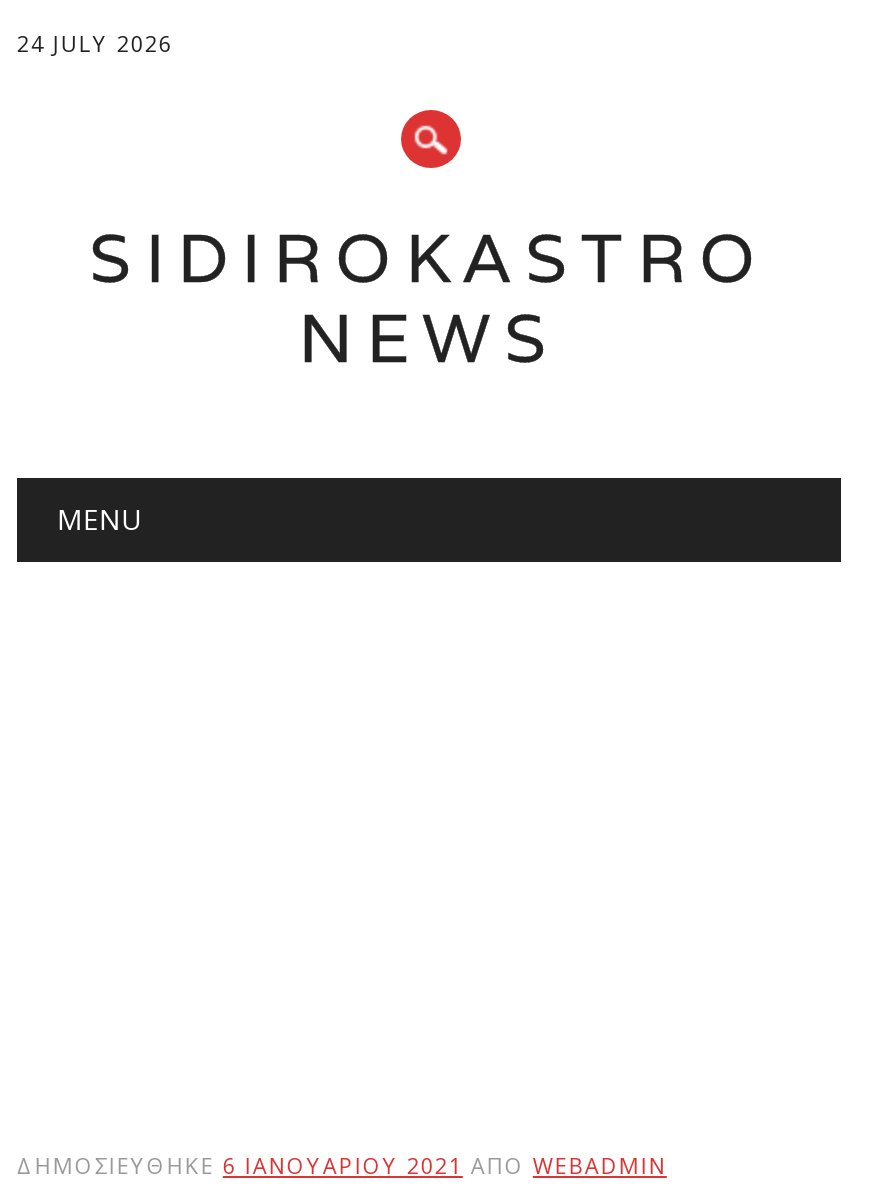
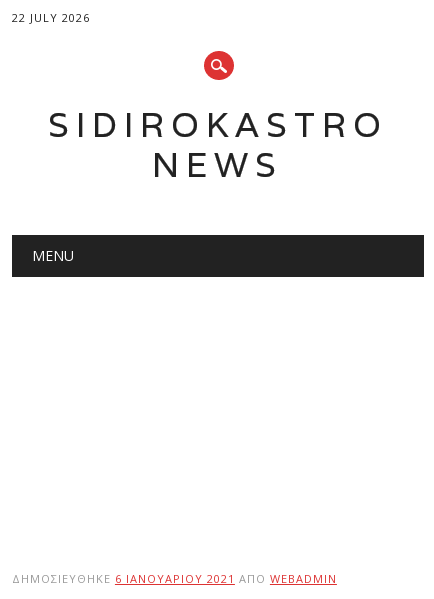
[17,28,173,58] 24 JULY 2026 -> [12,10,90,25] 22 JULY 2026

